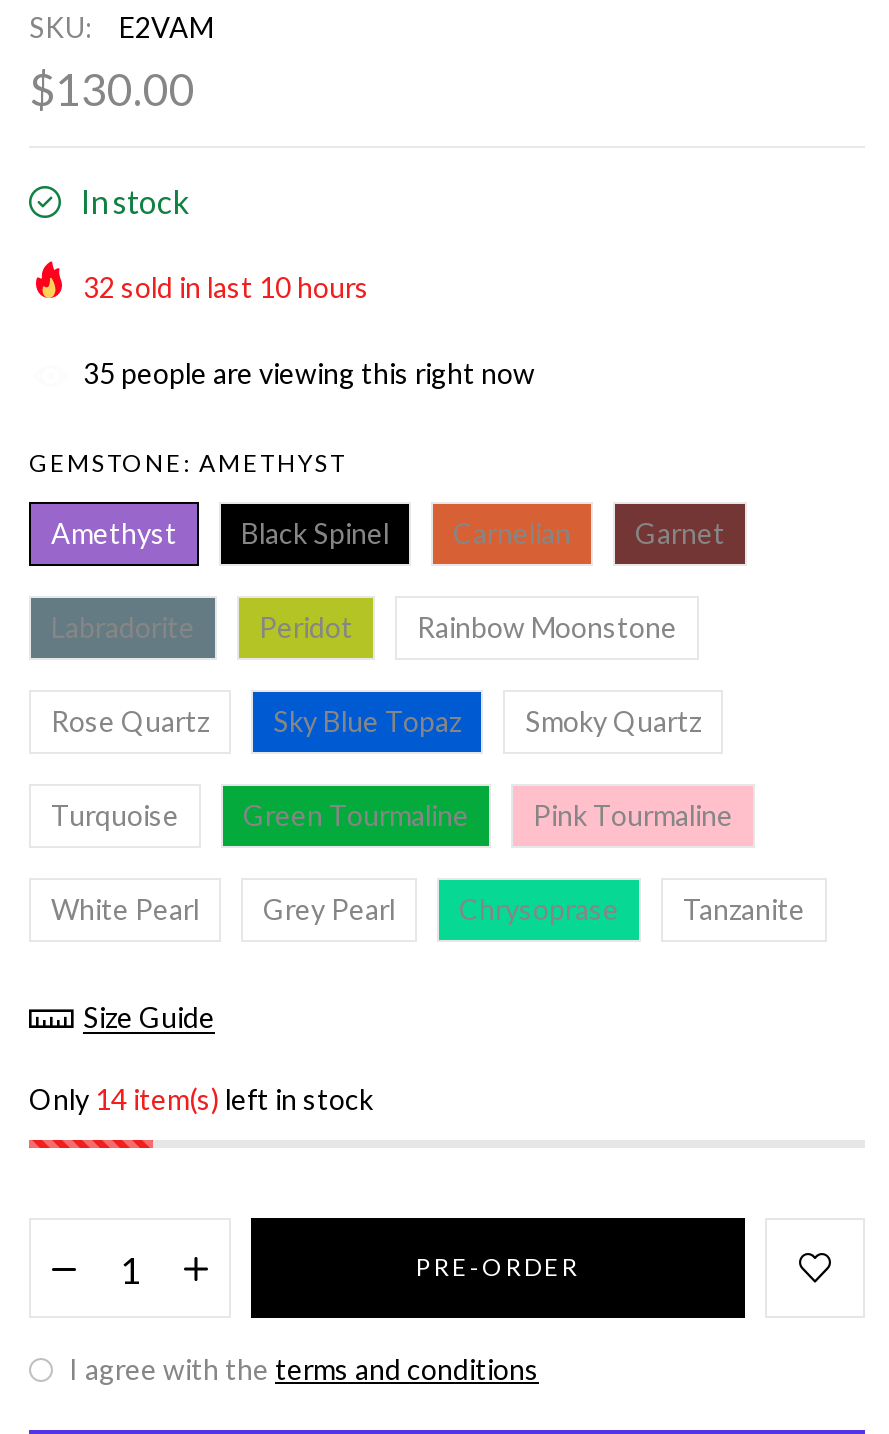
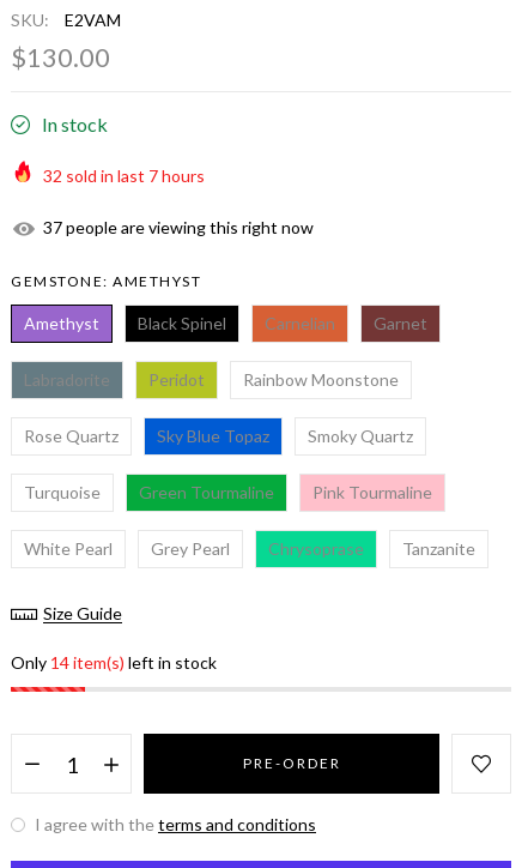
[83,270,369,304] 32 sold in last 10 hours -> [43,165,205,186] 32 sold in last 7 hours
[83,357,535,391] 35 people are viewing this right now -> [43,217,314,238] 37 people are viewing this right now

